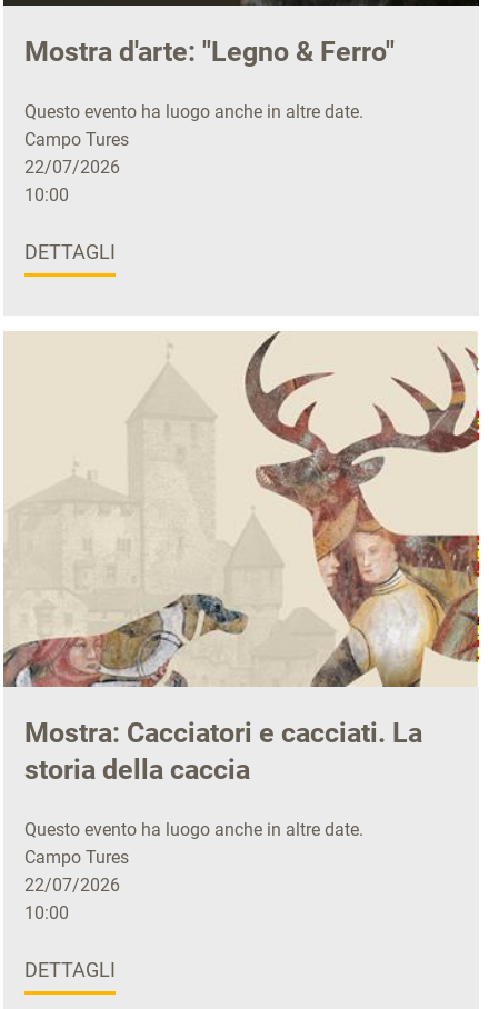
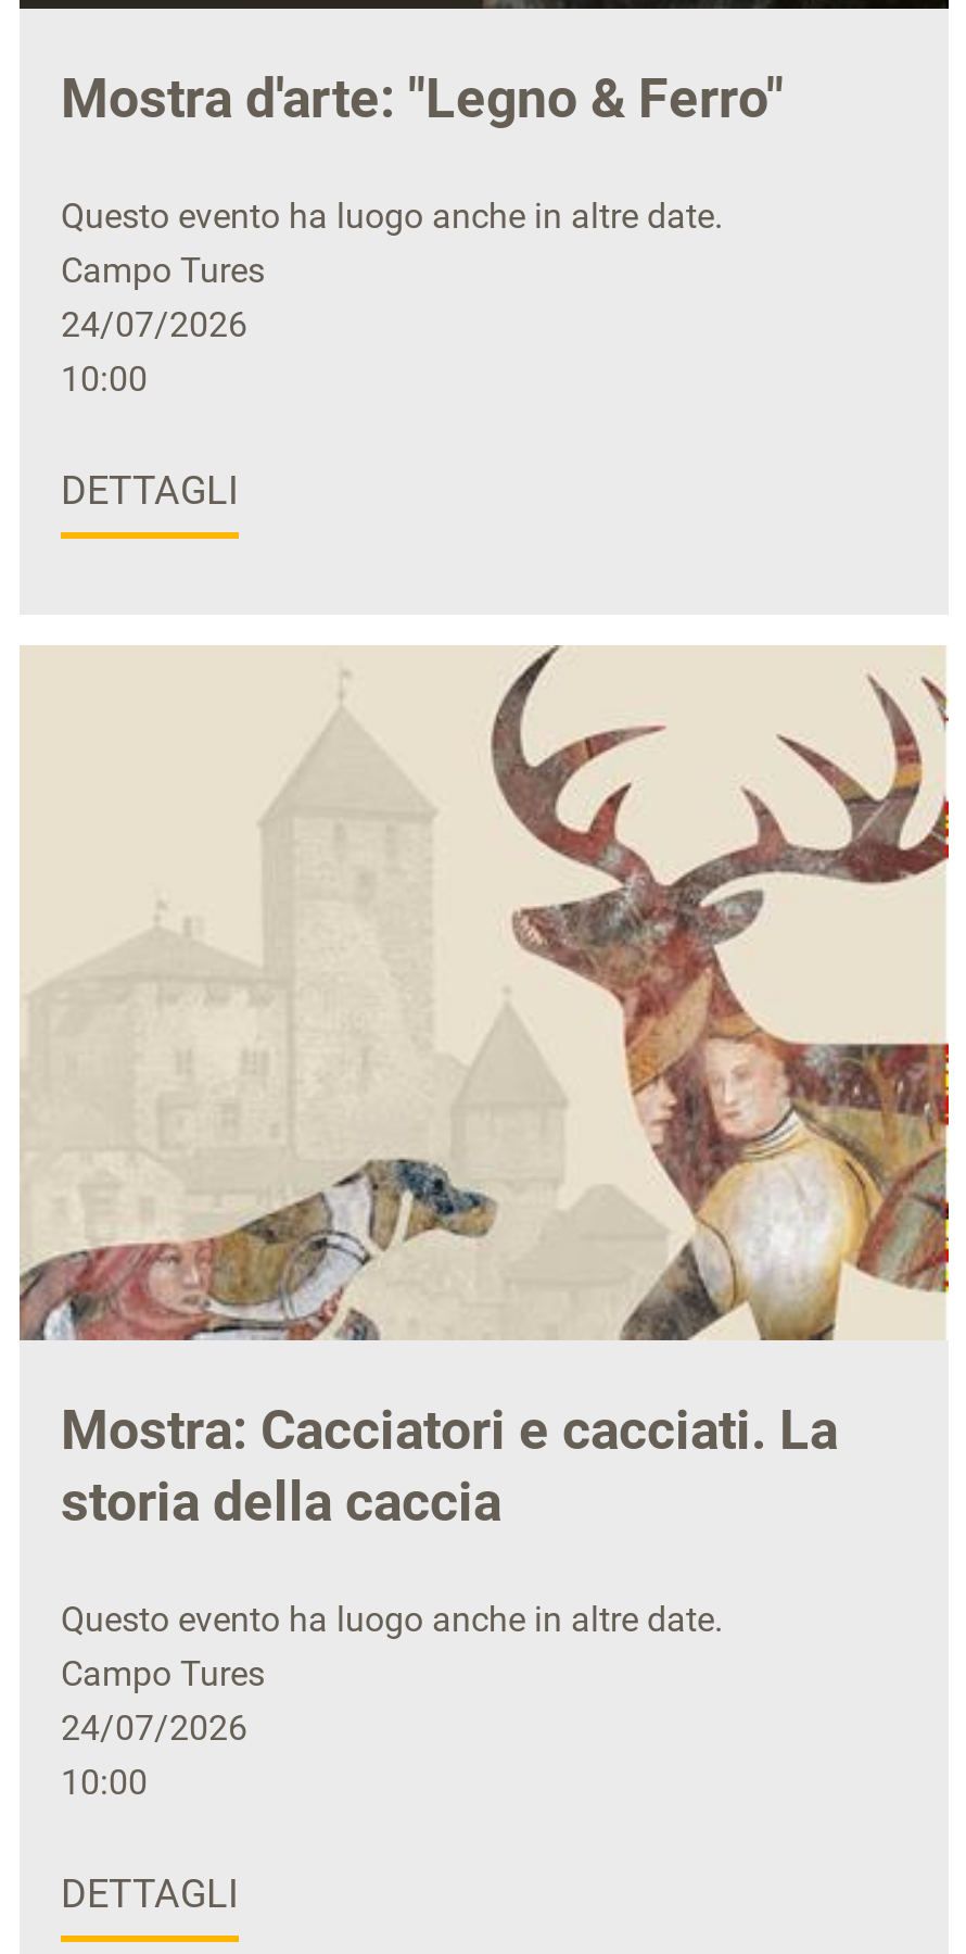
[24,156,120,177] 22/07/2026 -> [61,305,247,346] 24/07/2026
[24,874,120,895] 22/07/2026 -> [61,1709,247,1750] 24/07/2026

